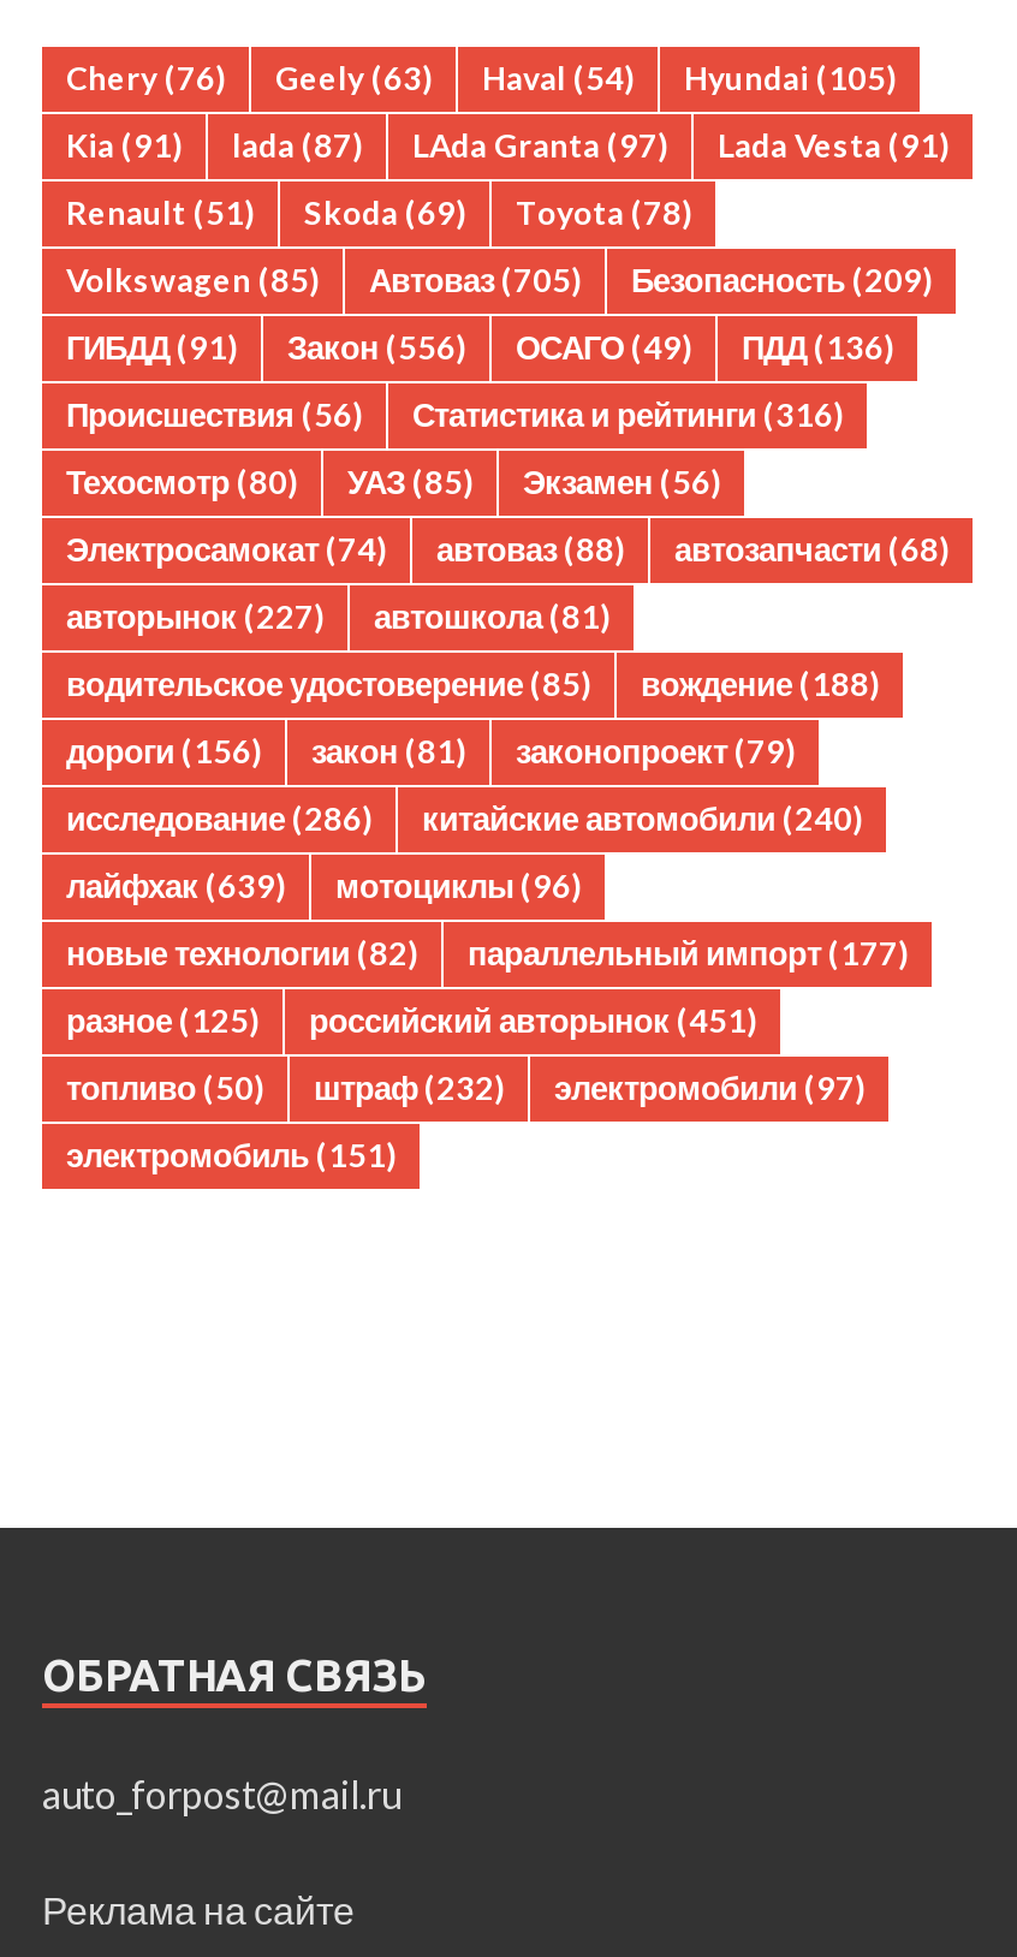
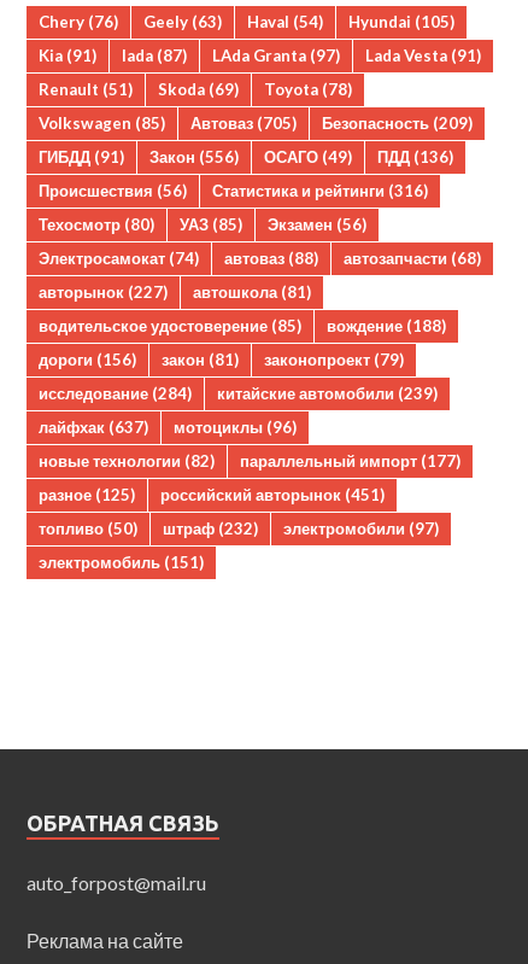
[66,798,371,837] исследование (286) -> [39,383,192,402] исследование (284)
[422,798,862,837] китайские автомобили (240) -> [217,383,438,402] китайские автомобили (239)
[66,866,581,904] лайфхак (639) мотоциклы (96) -> [39,417,297,436] лайфхак (637) мотоциклы (96)

